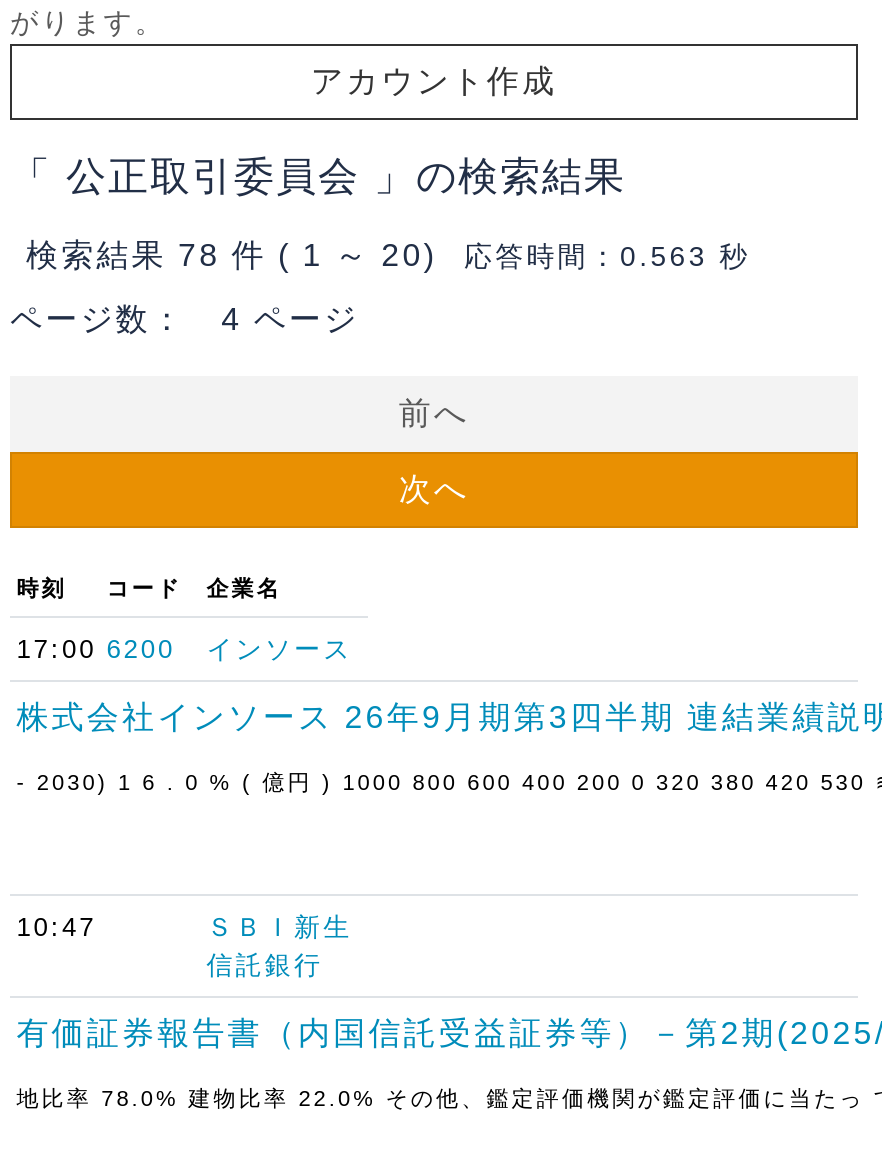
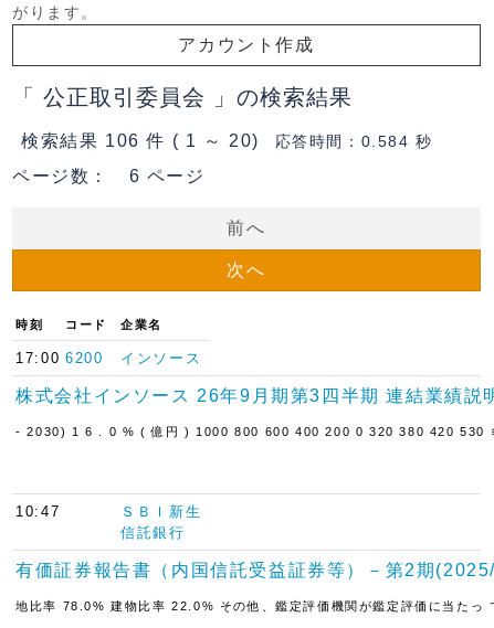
[26,238,750,272] 検索結果 78 件 ( 1 ～ 20) 応答時間：0.563 秒 -> [21,131,433,150] 検索結果 106 件 ( 1 ～ 20) 応答時間：0.584 秒
[10,302,359,336] ページ数： 4 ページ -> [12,166,205,185] ページ数： 6 ページ

